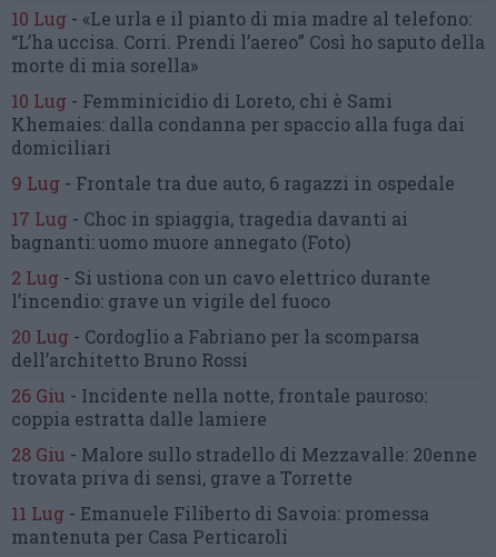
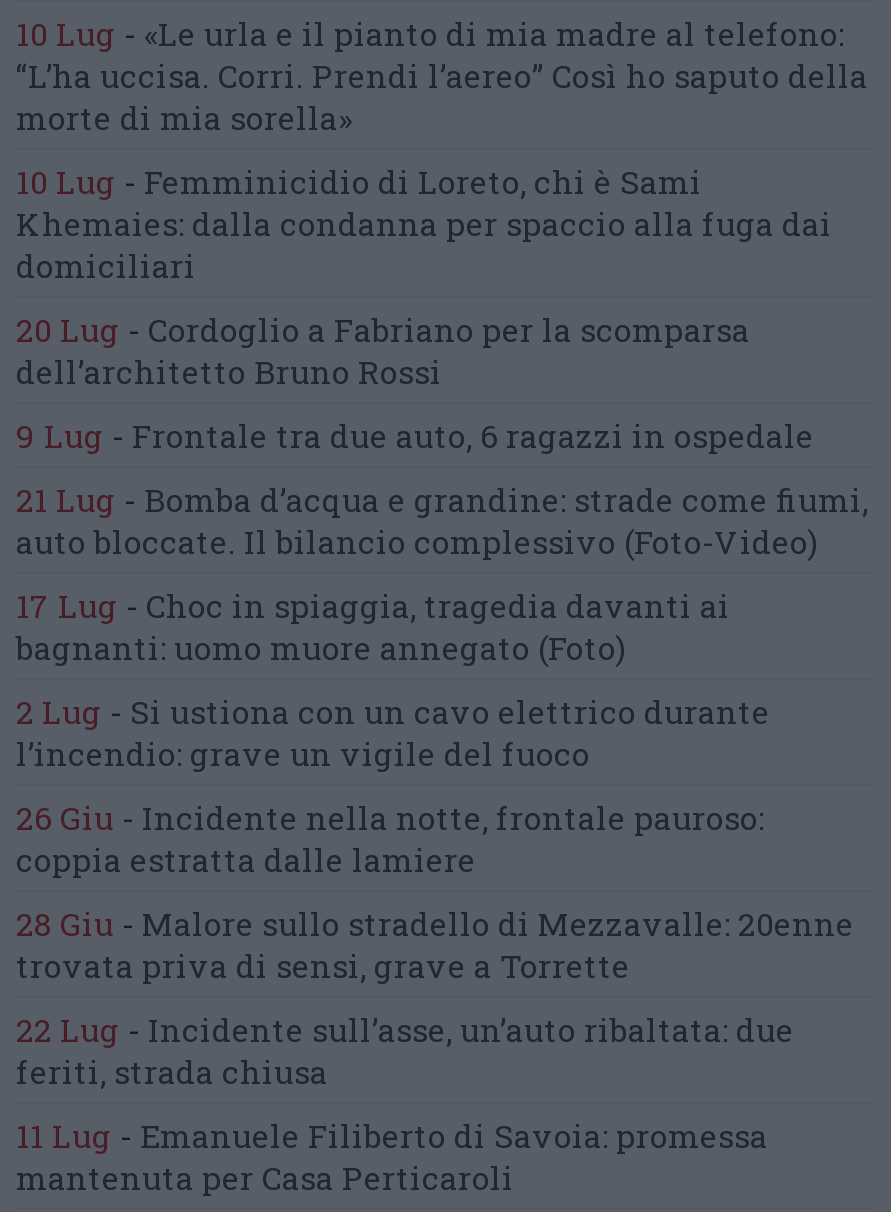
none -> [16,479,868,563] 21 Lug - Bomba d’acqua e grandine: strade come fiumi, | auto bloccate. Il bilancio complessivo (Foto-Video)
moved [11,325,419,372] -> [16,309,750,393]: 20 Lug - Cordoglio a Fabriano per la scomparsa | dell’architetto Bruno Rossi
none -> [16,1009,794,1093] 22 Lug - Incidente sull’asse, un’auto ribaltata: due | feriti, strada chiusa

